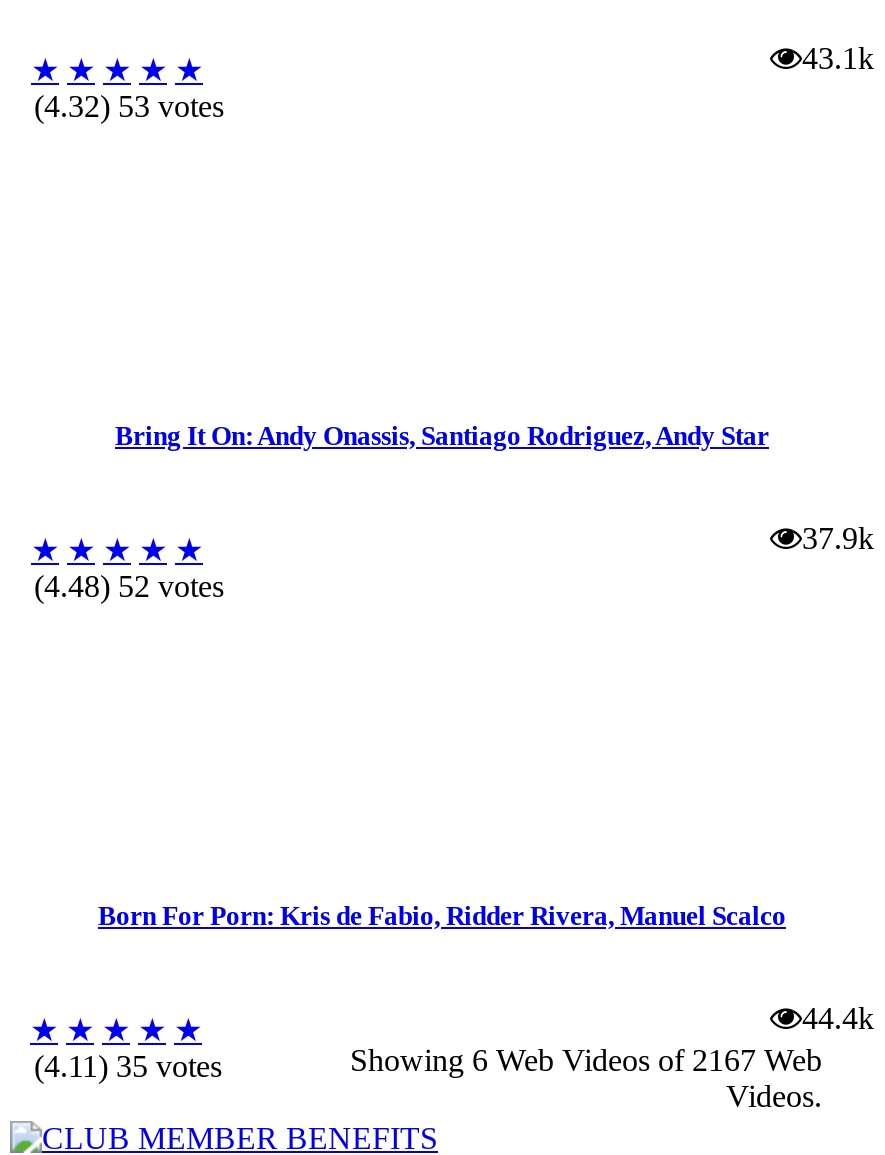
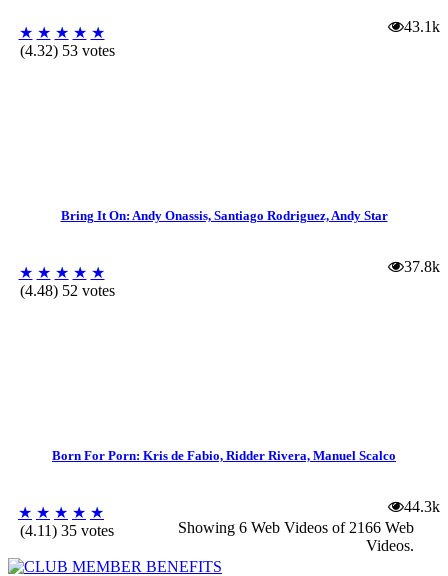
[802,521,874,555] 37.9k -> [404,258,440,275] 37.8k
[350,1001,874,1077] 44.4k | Showing 6 Web Videos of 2167 Web -> [178,498,440,536] 44.3k | Showing 6 Web Videos of 2166 Web

